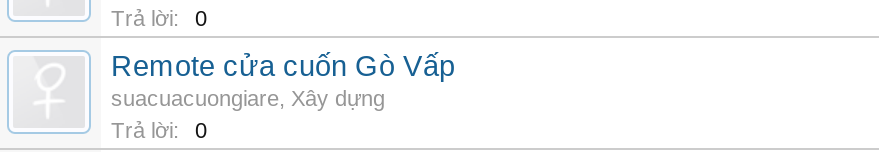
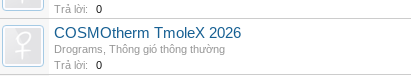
[111,50,455,110] Remote cửa cuốn Gò Vấp | suacuacuongiare, Xây dựng -> [54,25,241,55] COSMOtherm TmoleX 2026 | Drograms, Thông gió thông thường

